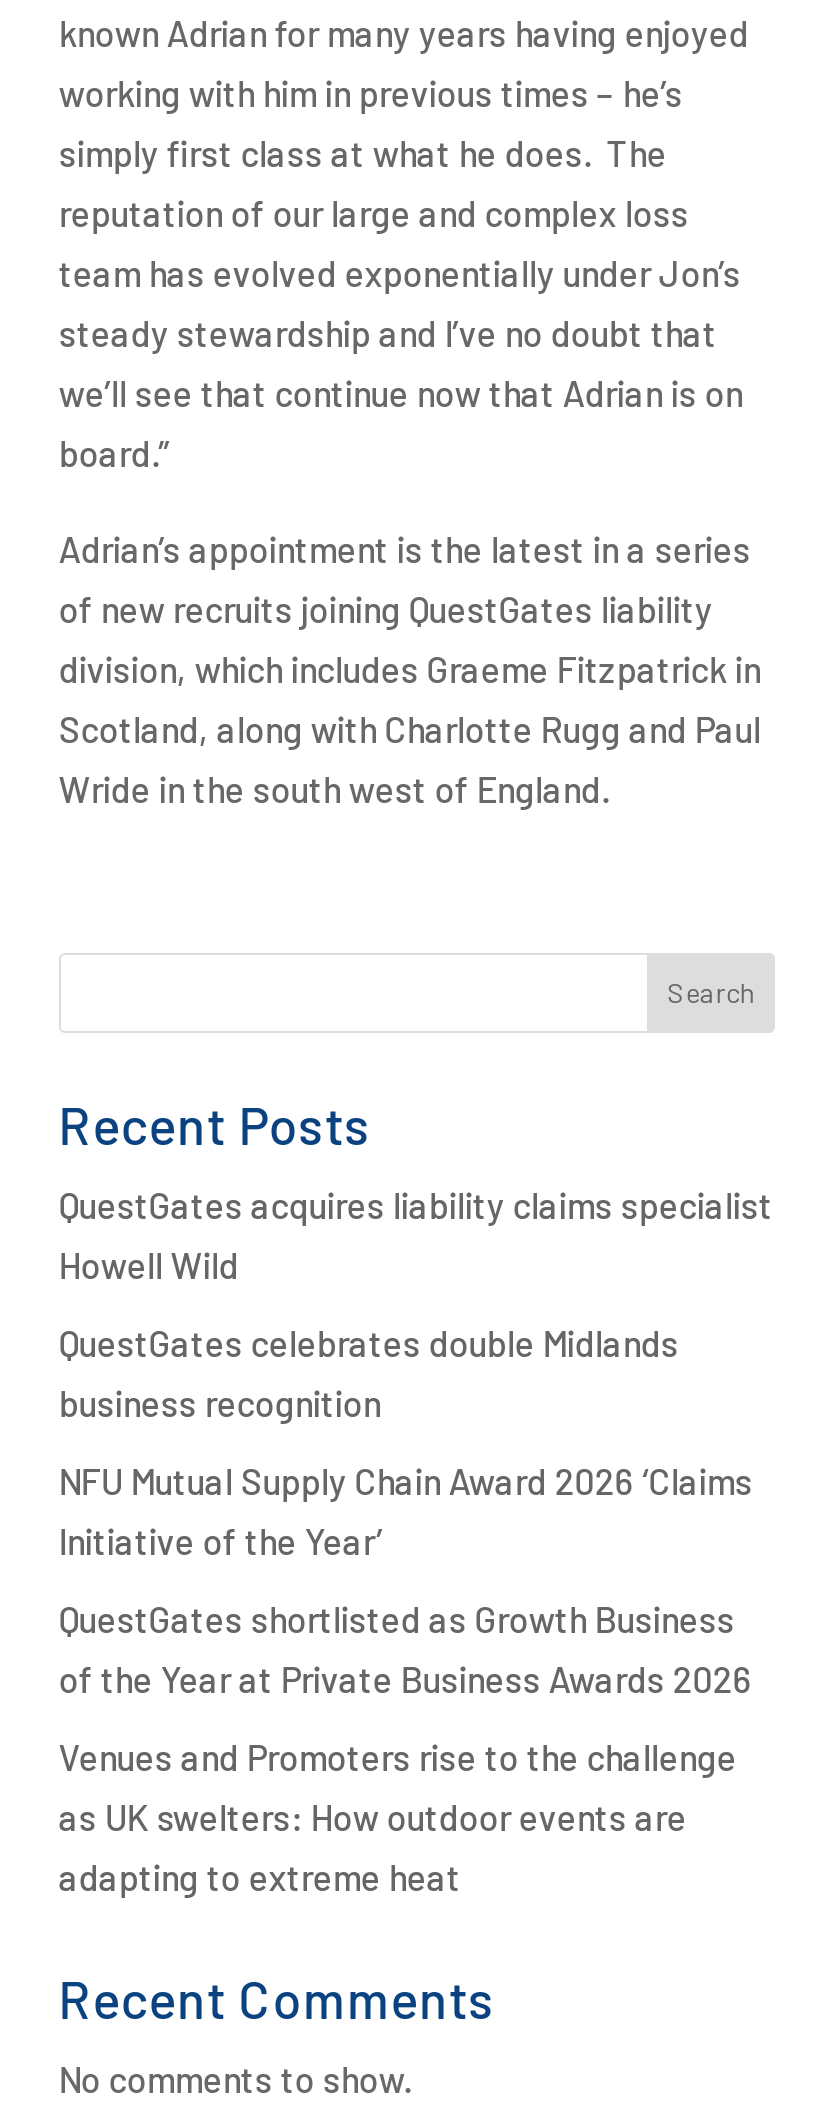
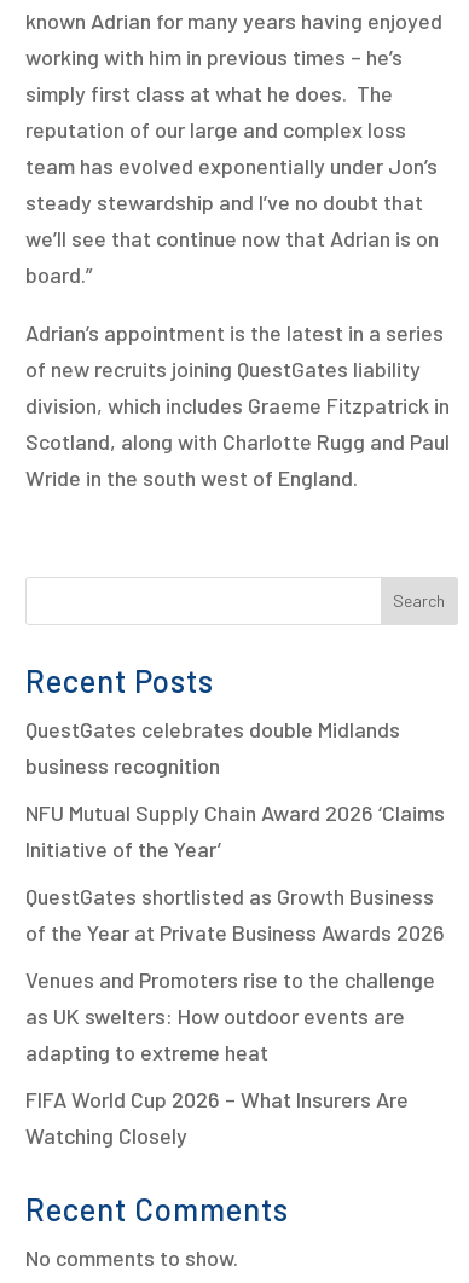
[59,1182,773,1286] QuestGates acquires liability claims specialist | Howell Wild -> none
moved [59,1320,753,1898] -> [25,715,445,1065]: QuestGates celebrates double Midlands | business recognition | NFU Mutual Supply Chain Award 2026 ‘Claims | ... | as UK swelters: How outdoor events are | adapting to extreme heat
none -> [25,1085,408,1148] FIFA World Cup 2026 – What Insurers Are | Watching Closely

